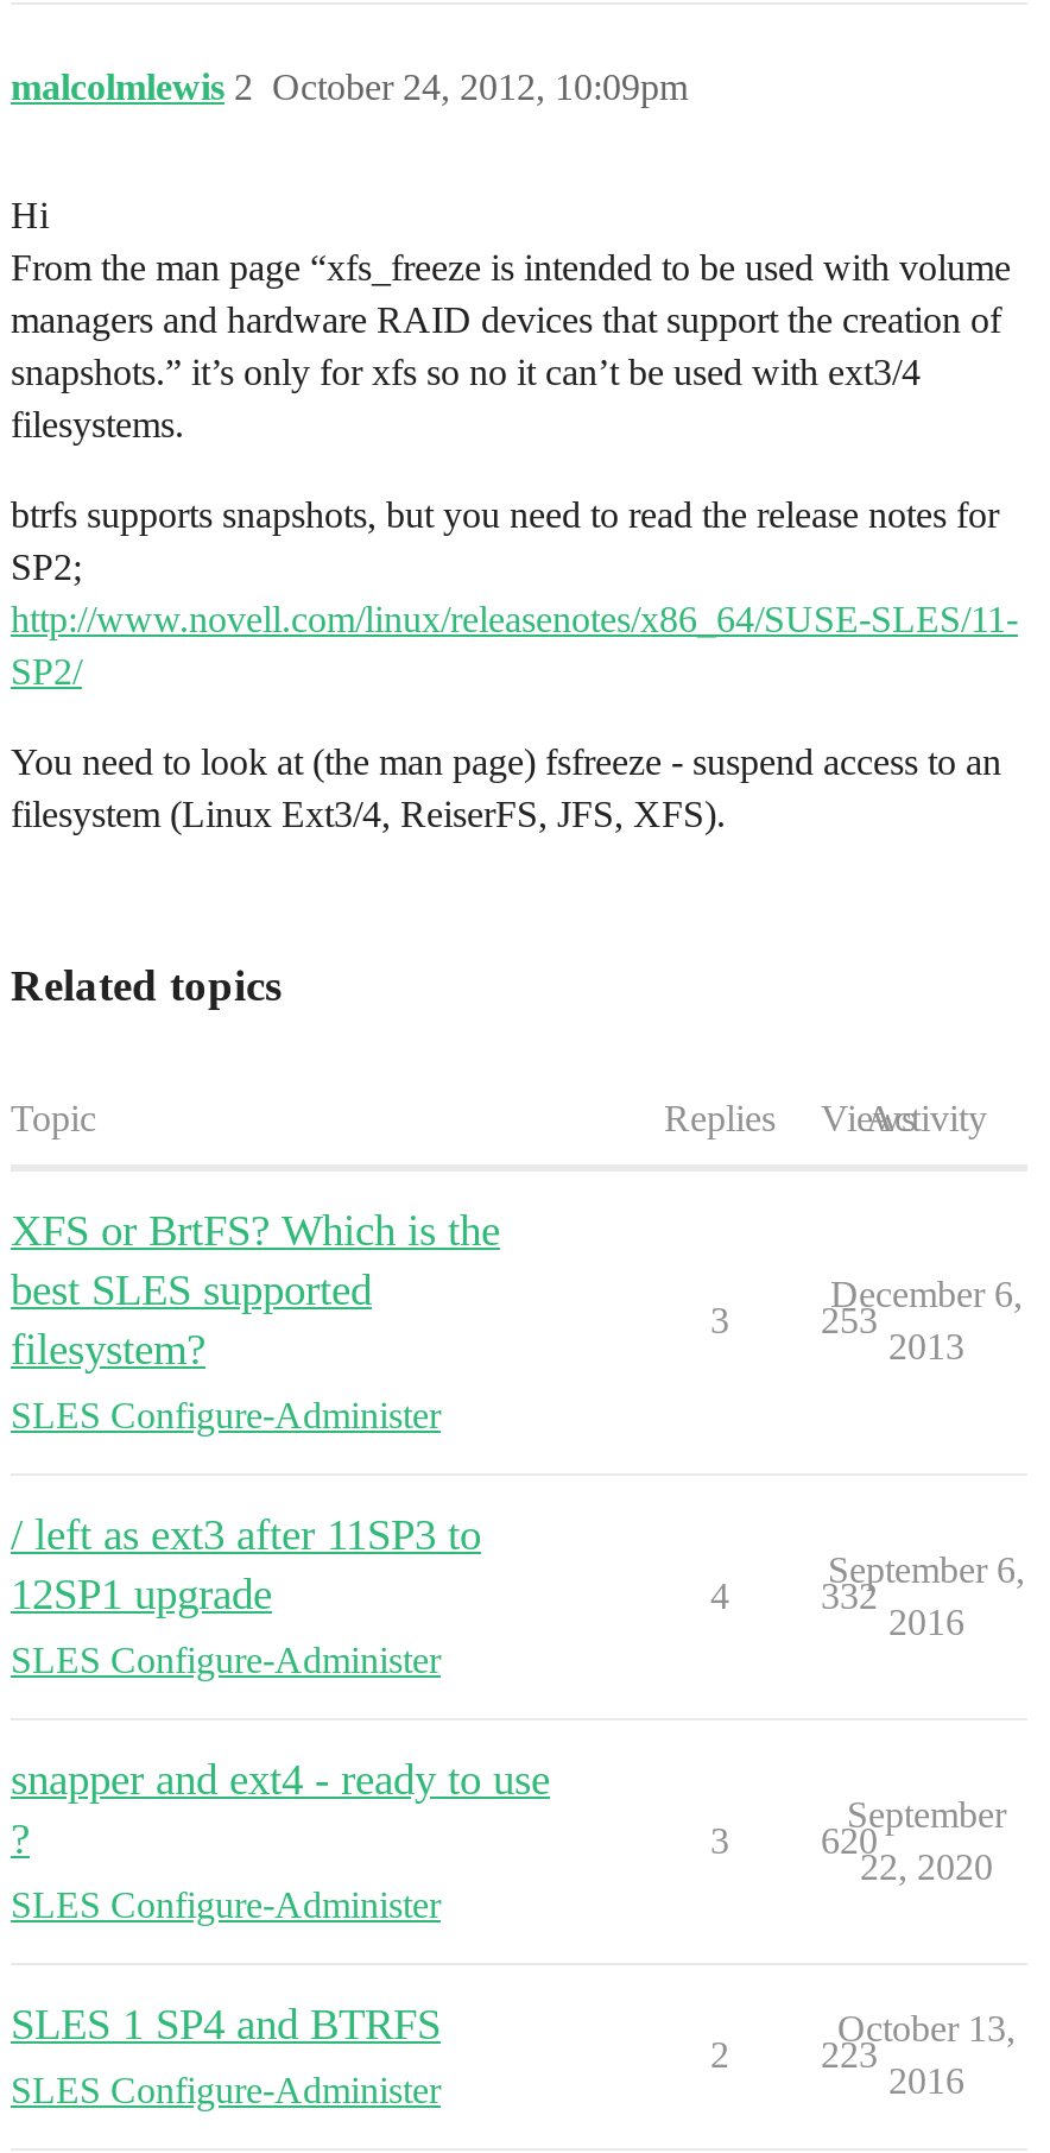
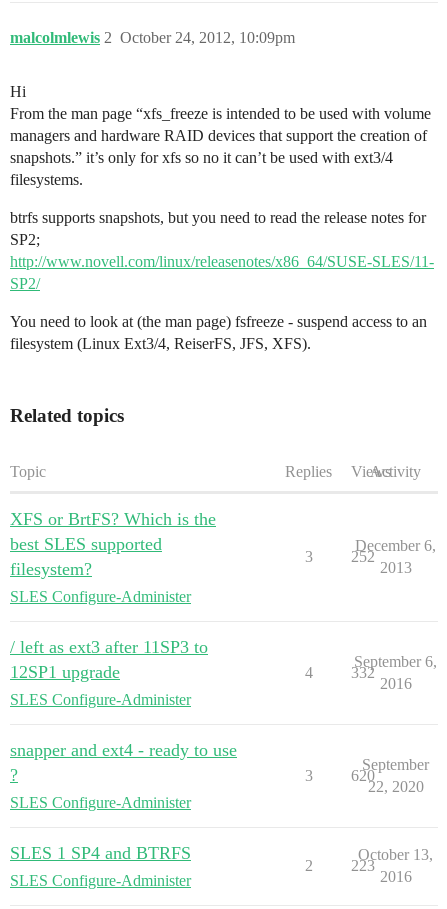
[821,1300,878,1340] 253 -> [351,548,375,565] 252

